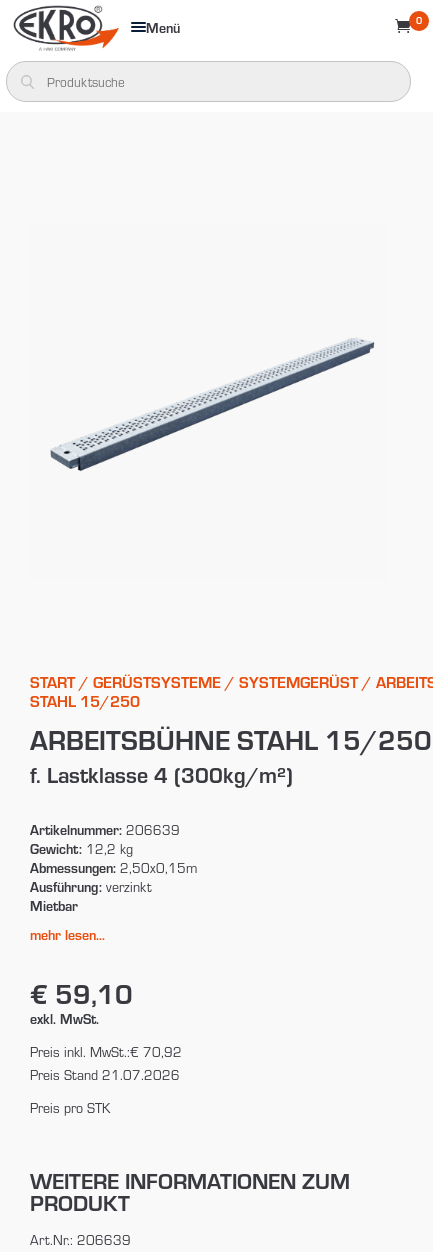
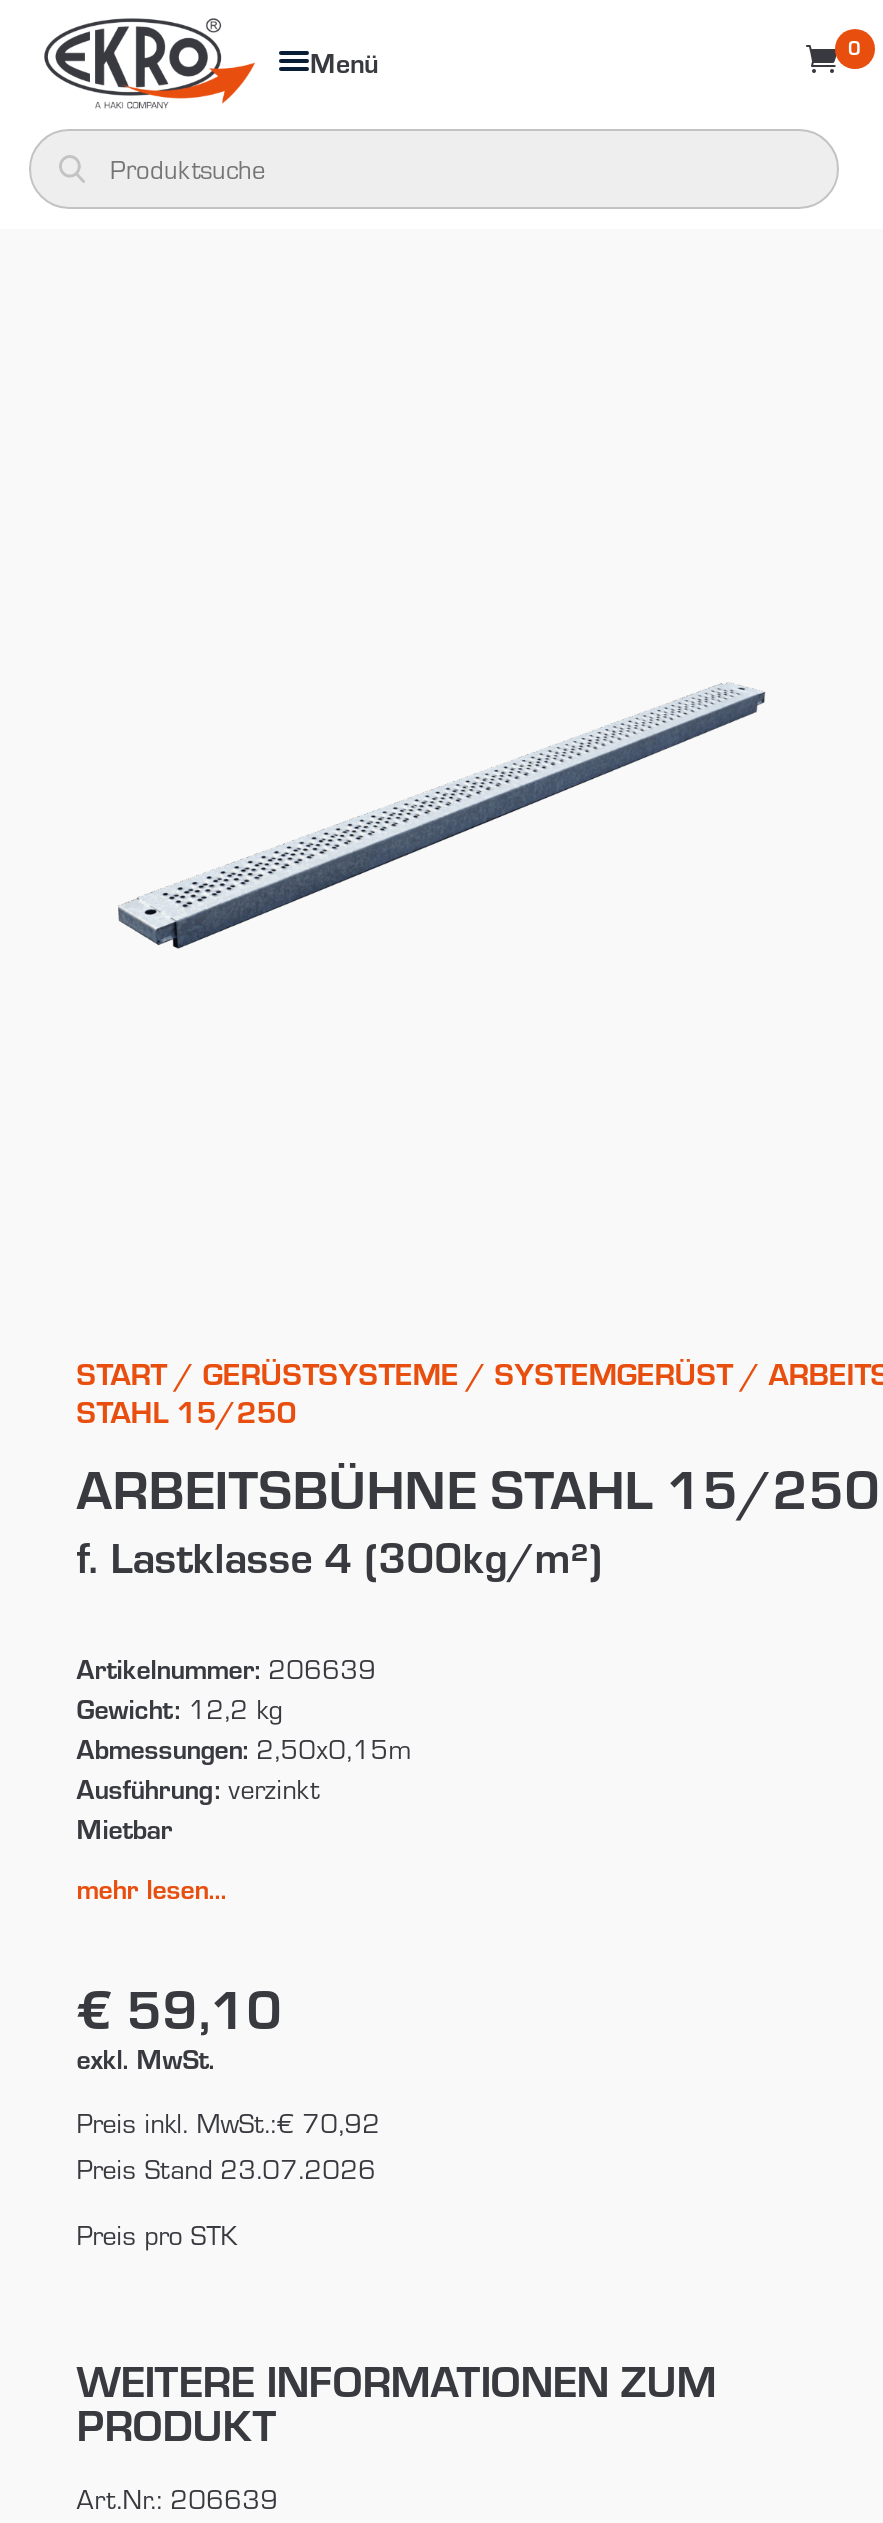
[30,1065,180,1084] Preis Stand 21.07.2026 -> [77,2152,377,2188] Preis Stand 23.07.2026

